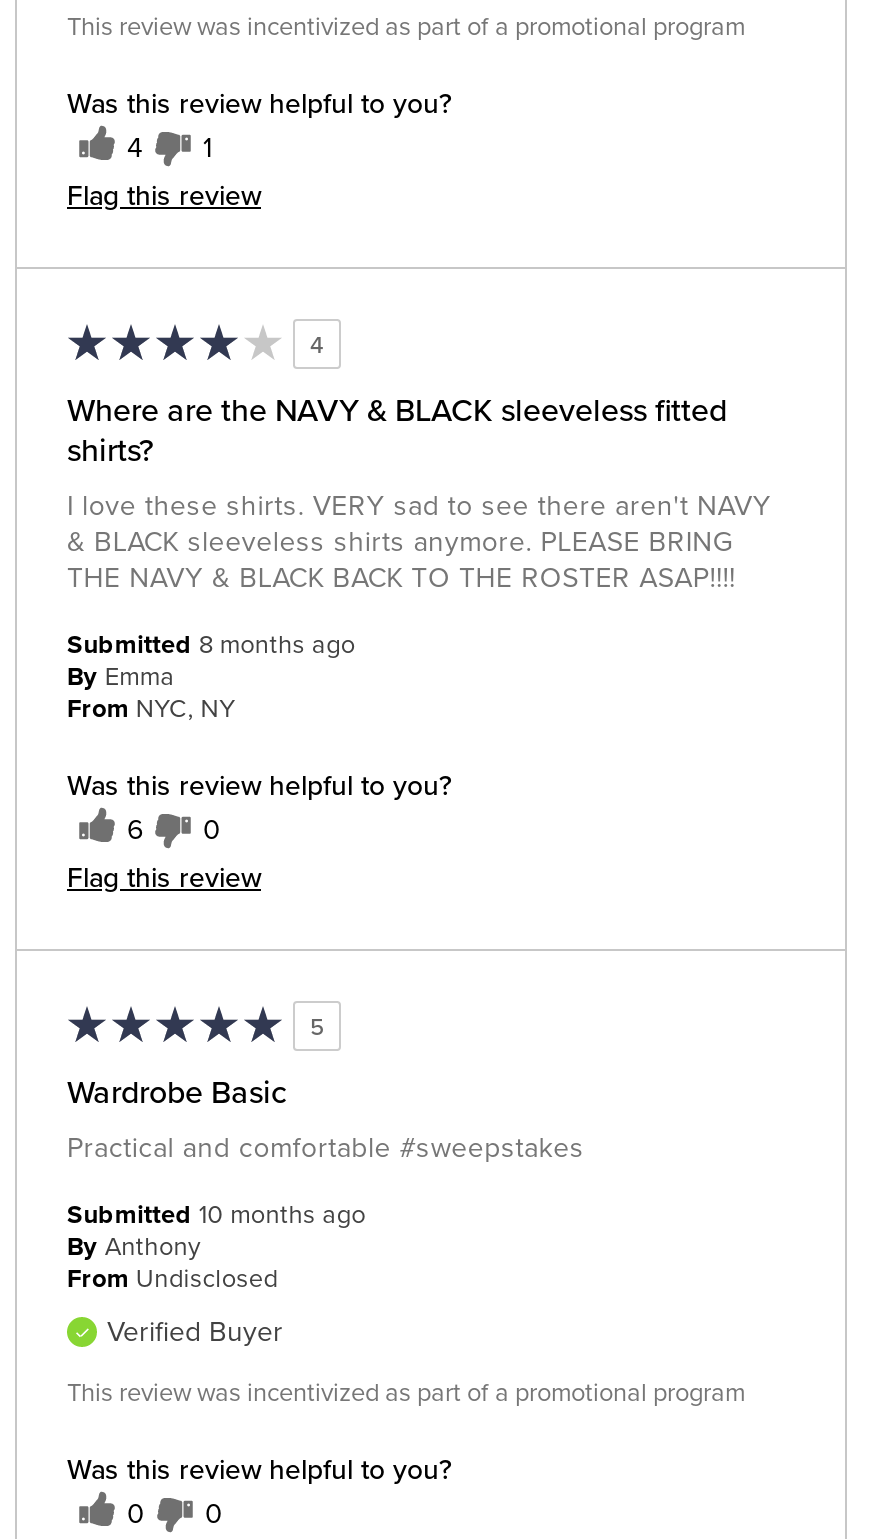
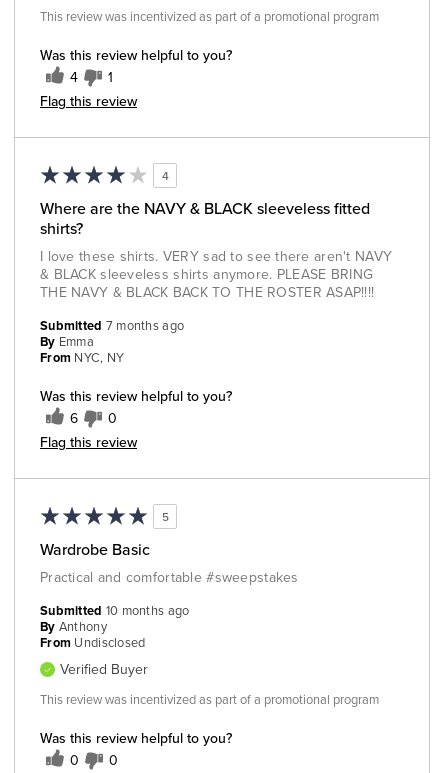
[67,629,355,661] Submitted 8 months ago -> [40,318,184,334] Submitted 7 months ago

